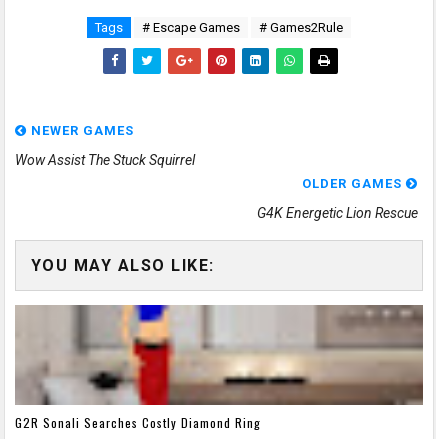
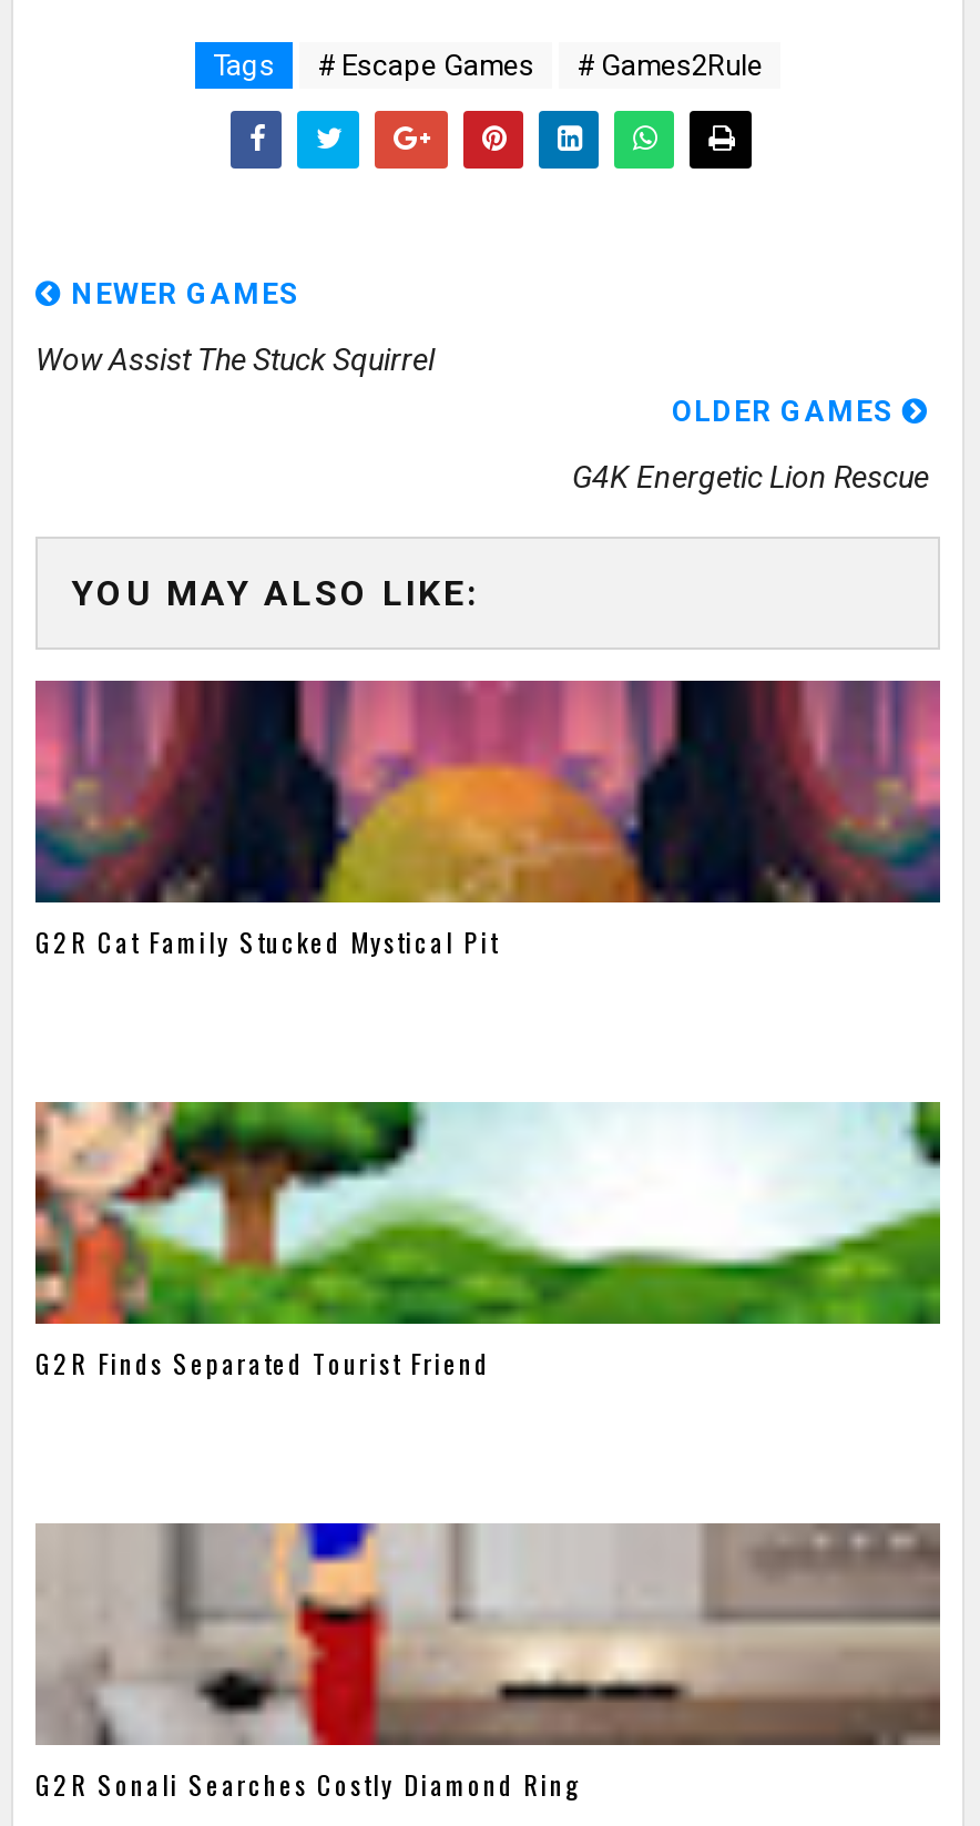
none -> [33,679,942,959] [image] | G2R Cat Family Stucked Mystical Pit
none -> [33,1100,942,1380] [image] | G2R Finds Separated Tourist Friend

